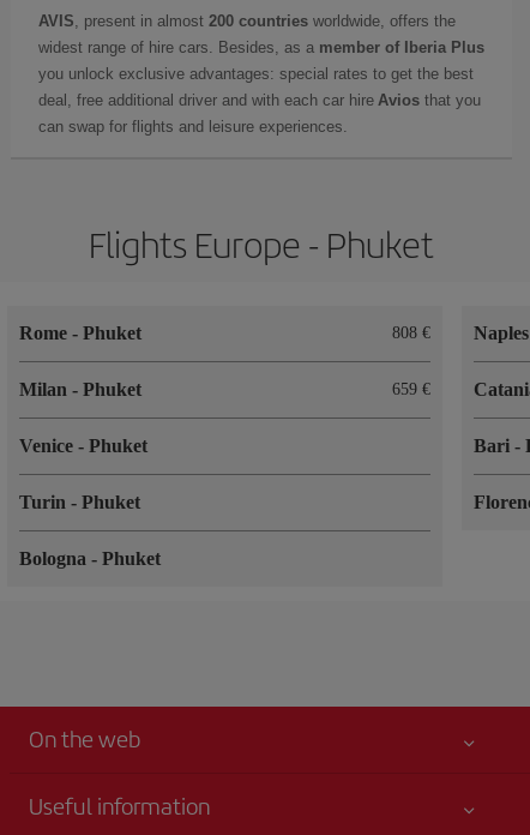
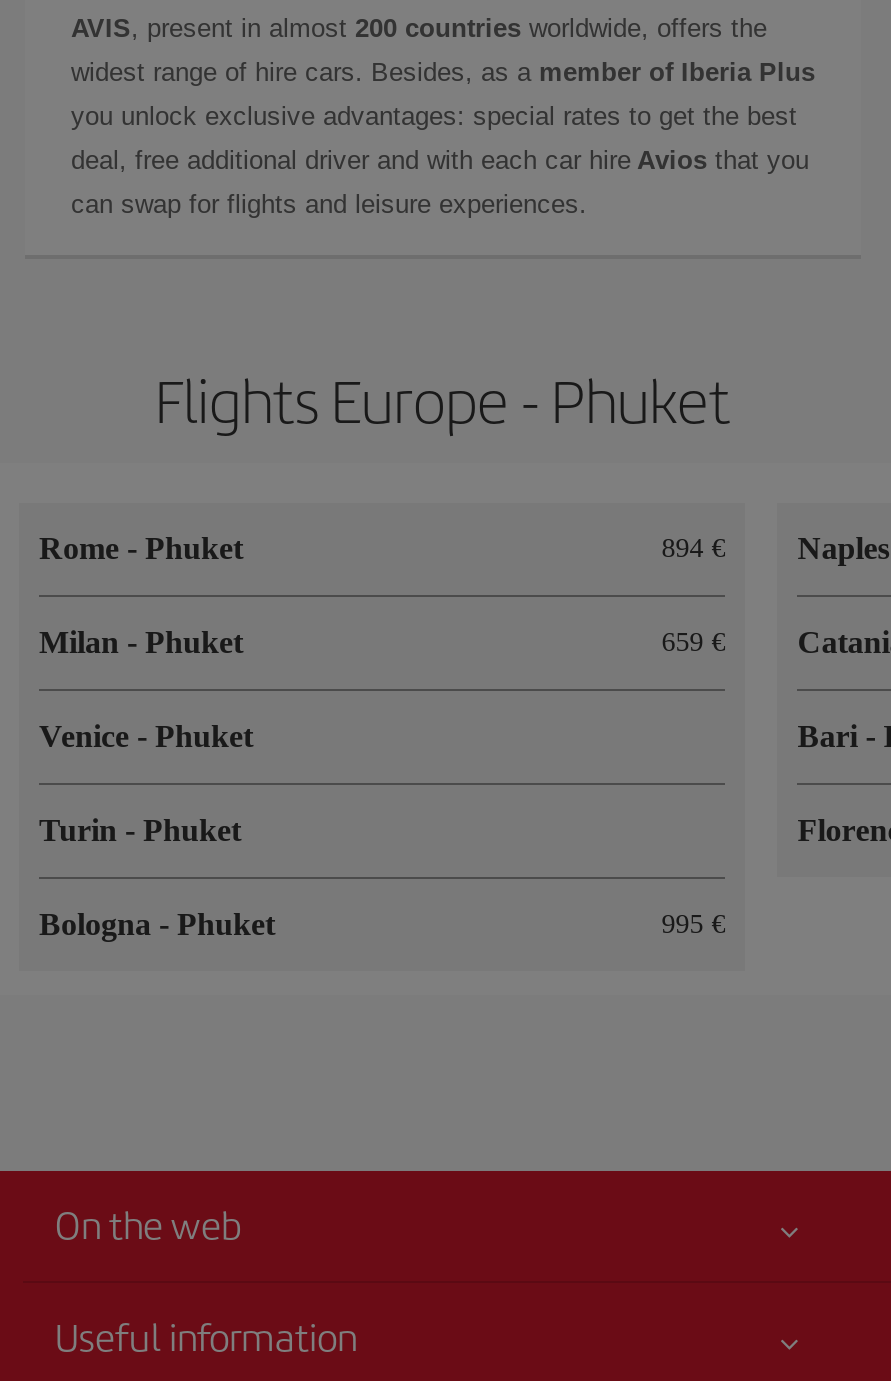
[392,324,431,342] 808 -> [661,533,725,563] 894
none -> [661,909,725,939] 995

